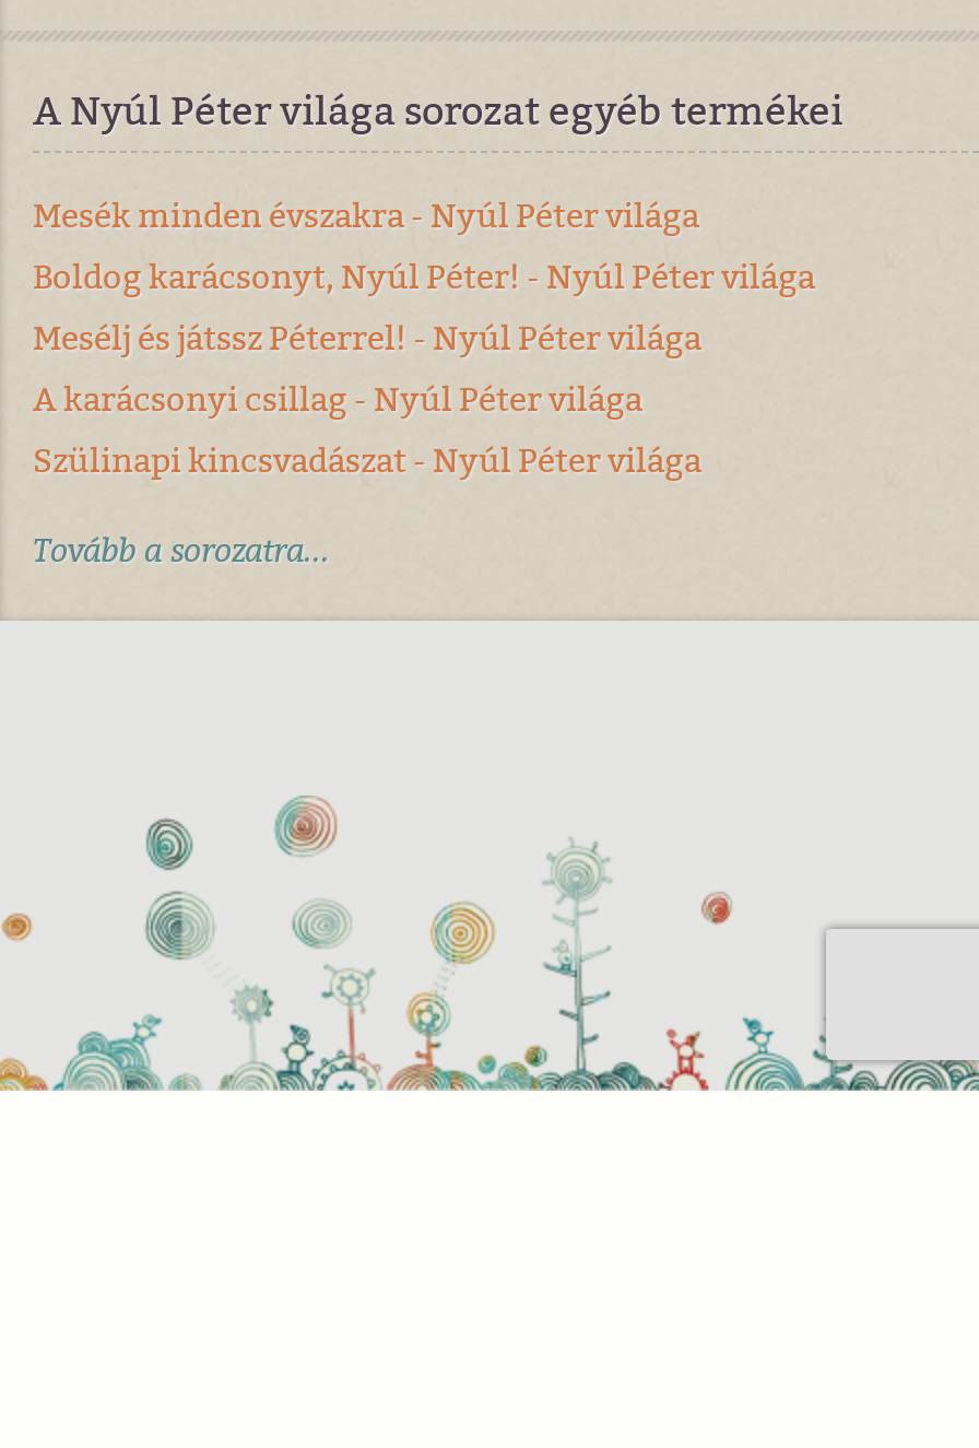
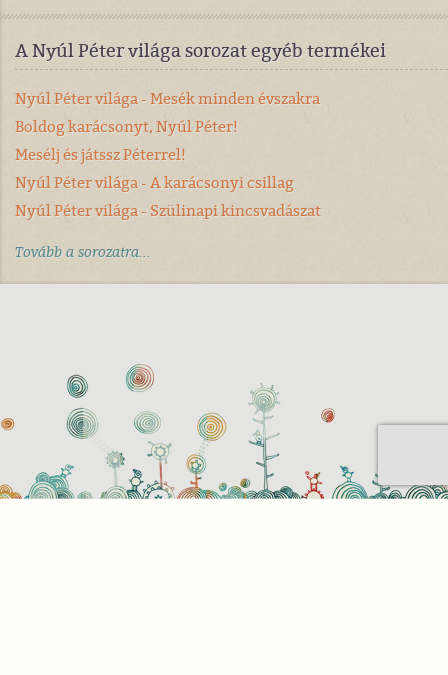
[33,191,815,482] Mesék minden évszakra - Nyúl Péter világa | Boldog karácsonyt, Nyúl Péter! - Nyúl Péter világa | Mesélj és játssz Péterrel! - Nyúl Péter világa | A karácsonyi csillag - Nyúl Péter világa | Szülinapi kincsvadászat - Nyúl Péter világa -> [15,87,321,220] Nyúl Péter világa - Mesék minden évszakra | Boldog karácsonyt, Nyúl Péter! | Mesélj és játssz Péterrel! | Nyúl Péter világa - A karácsonyi csillag | Nyúl Péter világa - Szülinapi kincsvadászat

